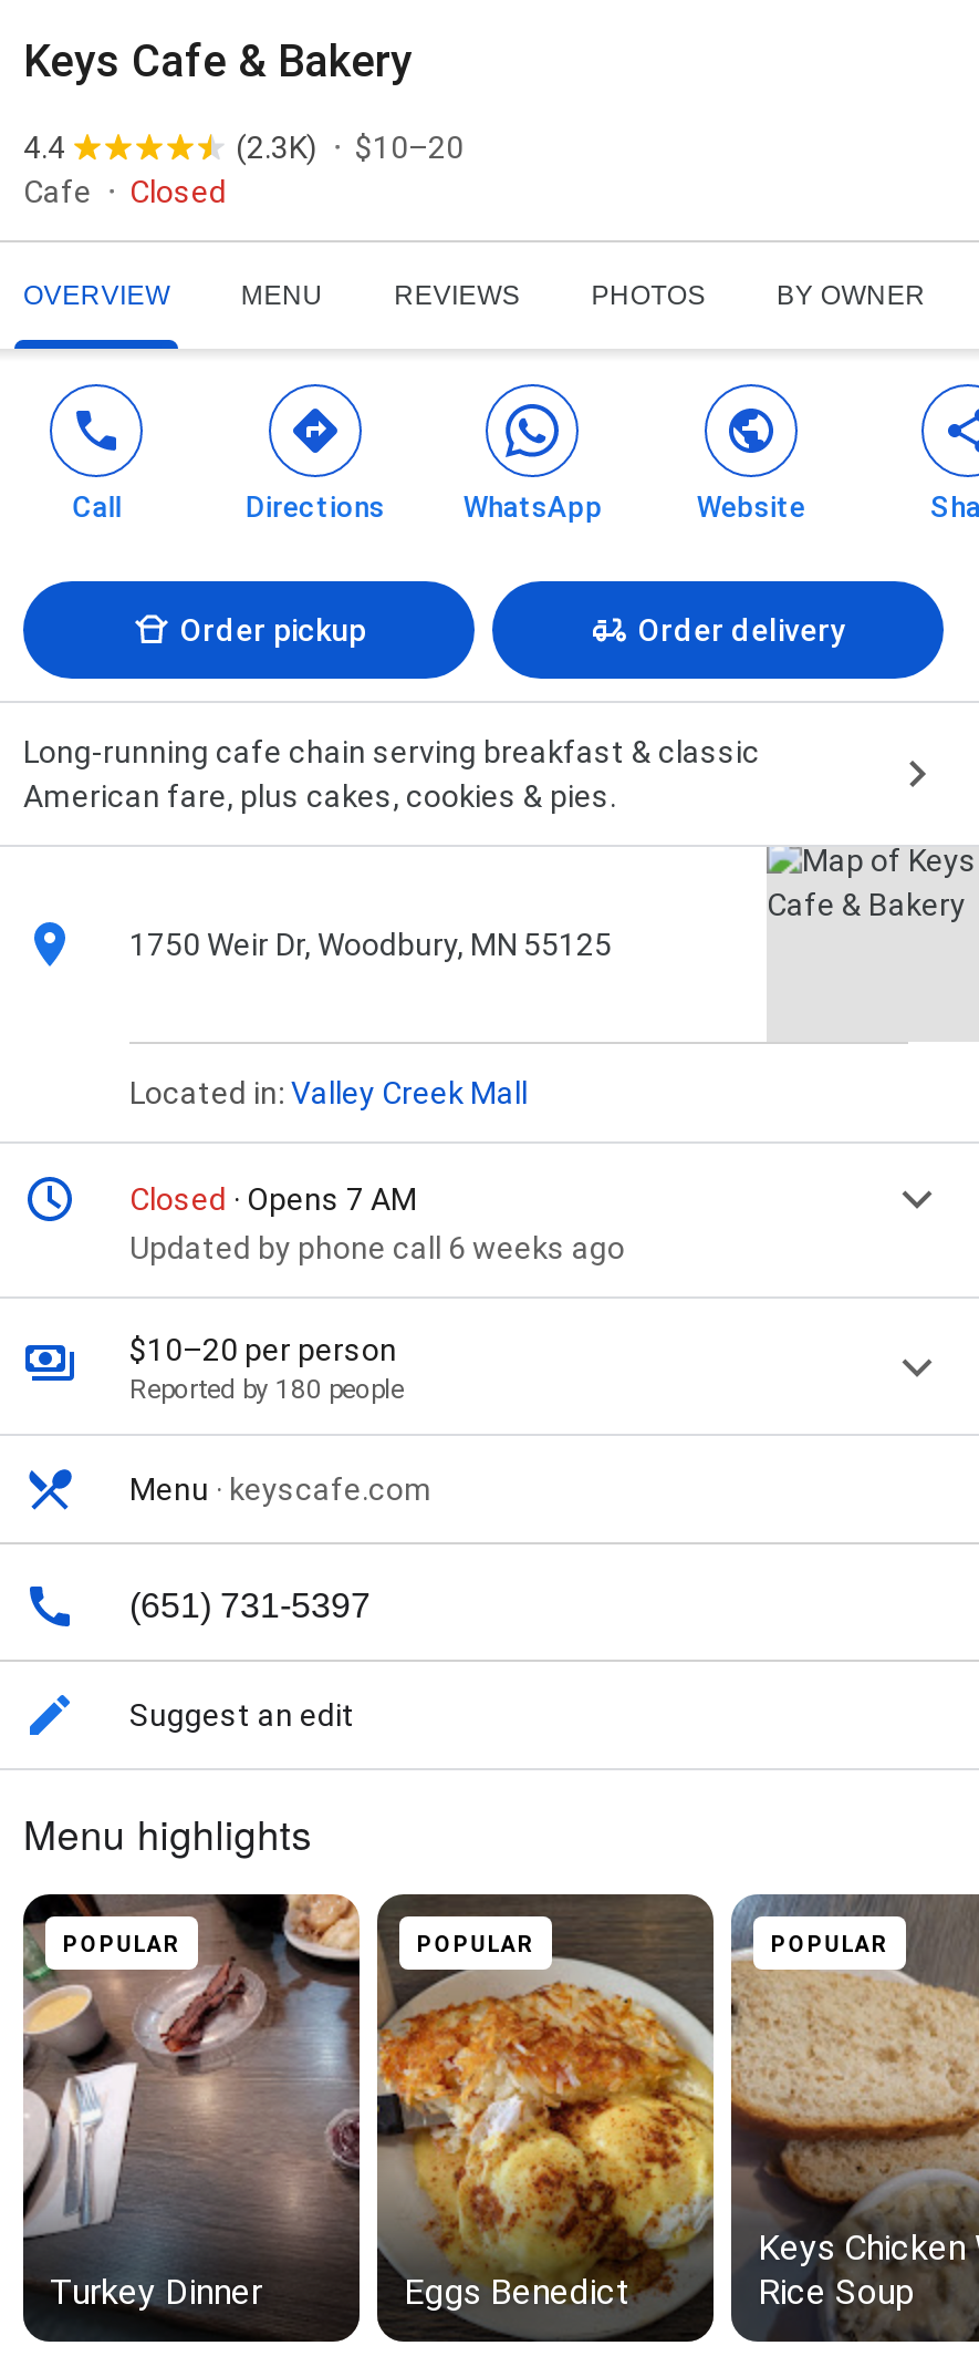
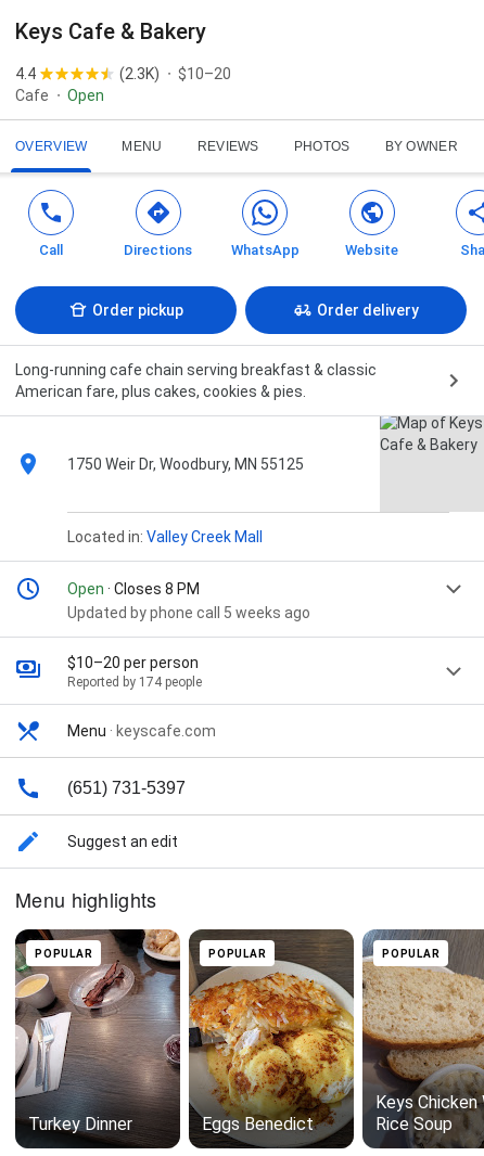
[129,174,227,210] Closed -> [67,87,104,104] Open
[129,1182,625,1266] Closed · Opens 7 AM | Updated by phone call 6 weeks ago -> [67,580,310,622] Open · Closes 8 PM | Updated by phone call 5 weeks ago
[129,1374,404,1405] Reported by 180 people -> [67,675,202,690] Reported by 174 people

